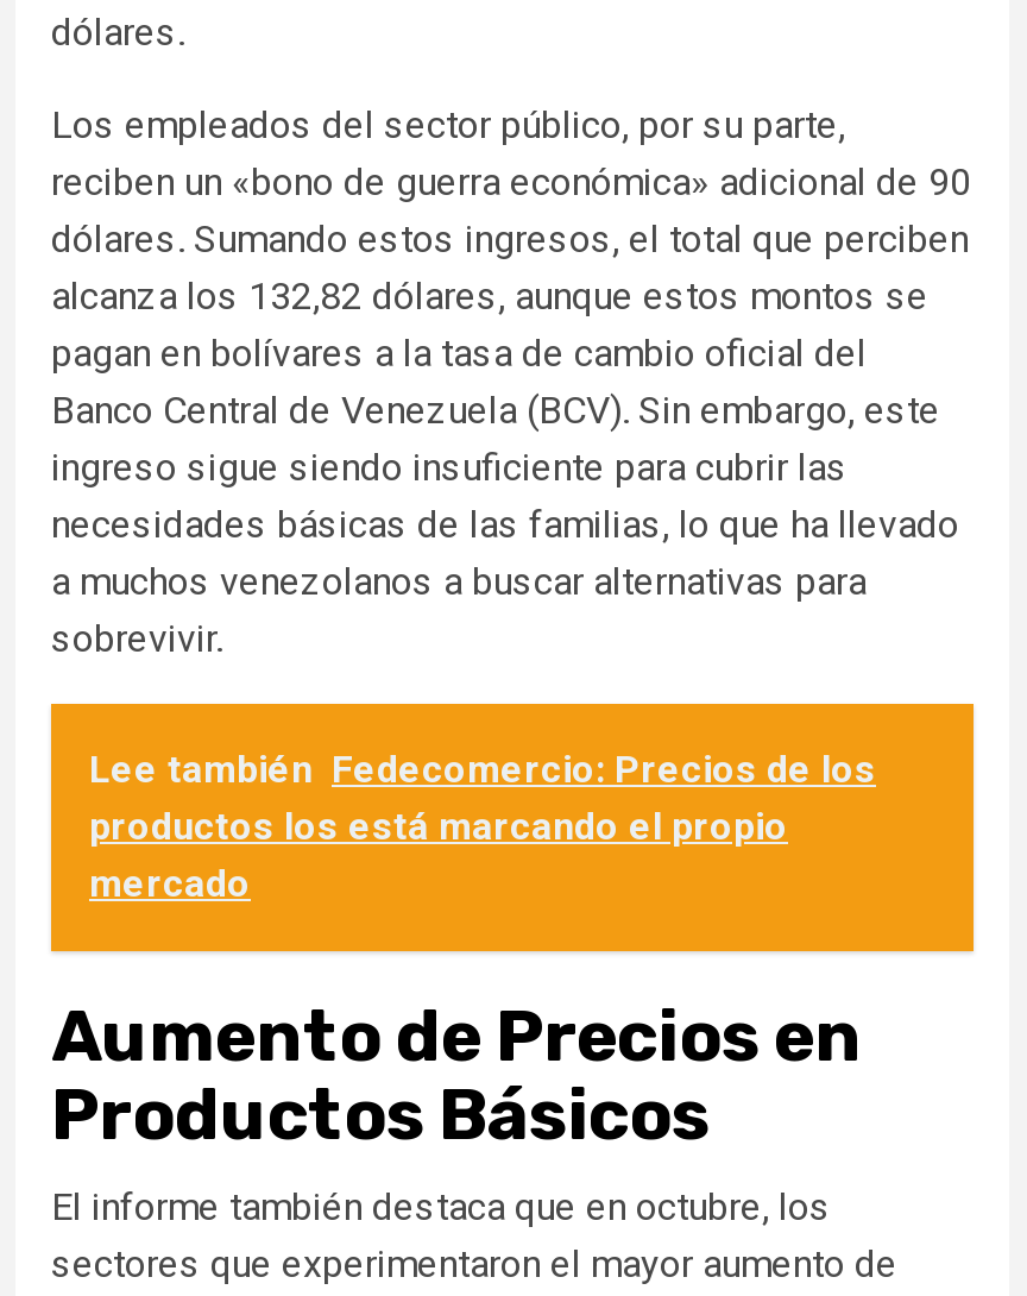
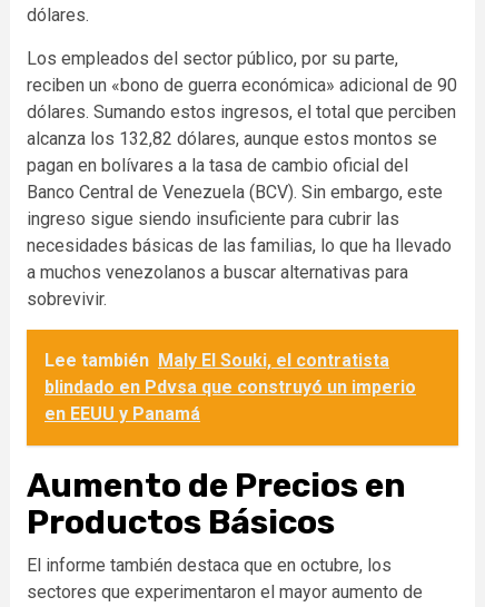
[89,747,876,906] Lee también Fedecomercio: Precios de los | productos los está marcando el propio | mercado -> [44,350,416,425] Lee también Maly El Souki, el contratista | blindado en Pdvsa que construyó un imperio | en EEUU y Panamá

